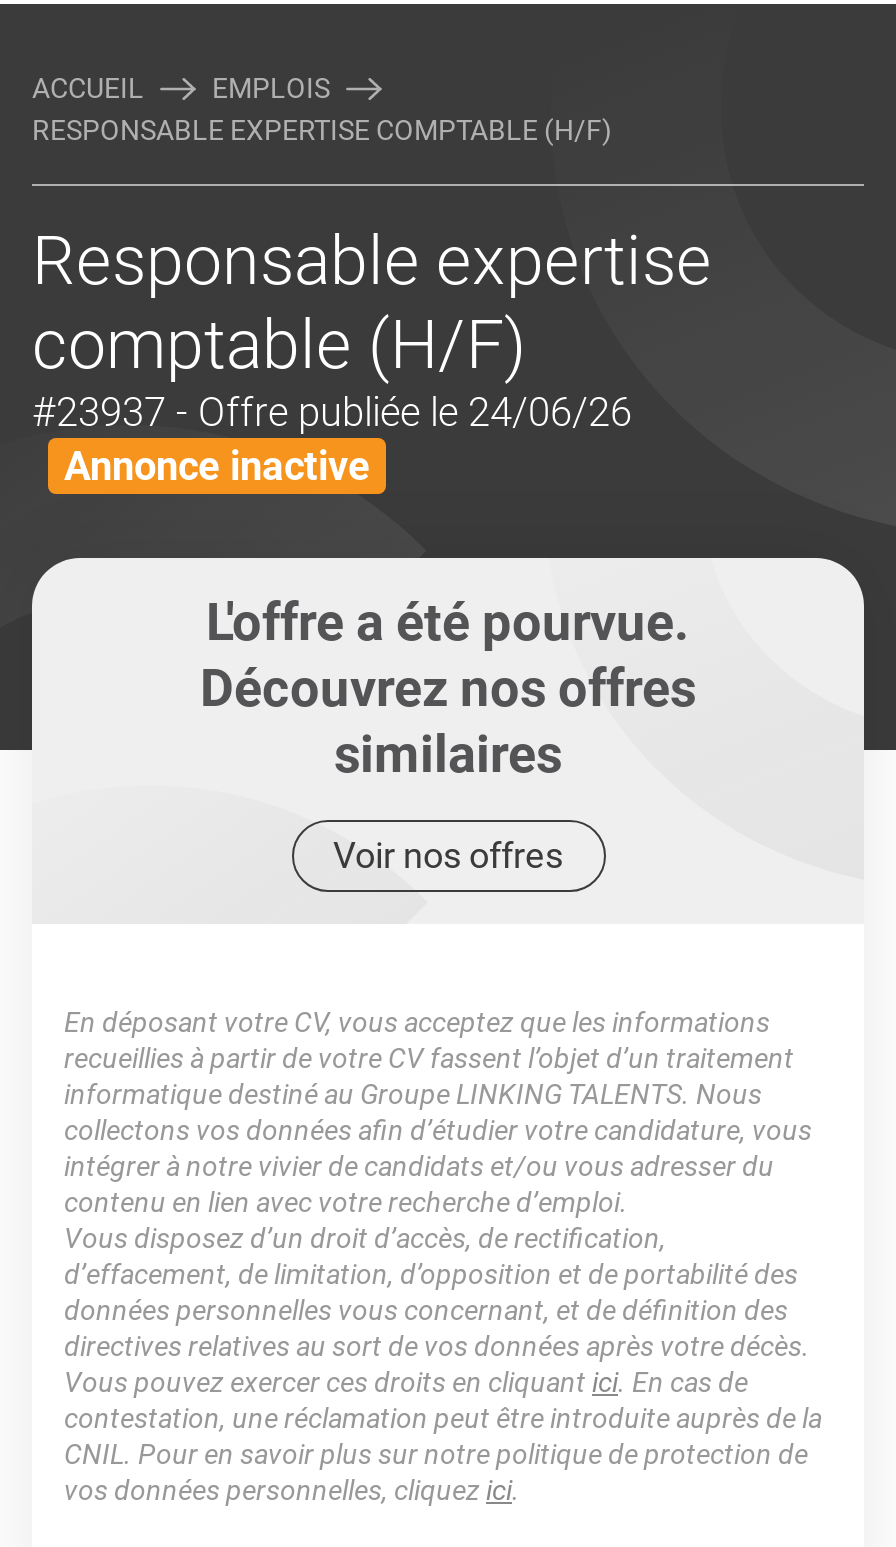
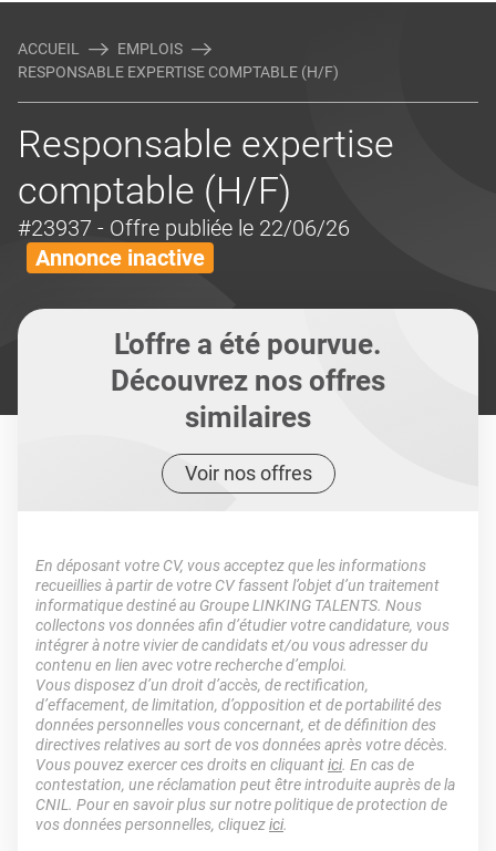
[32,388,632,436] #23937 - Offre publiée le 24/06/26 -> [18,215,350,241] #23937 - Offre publiée le 22/06/26

